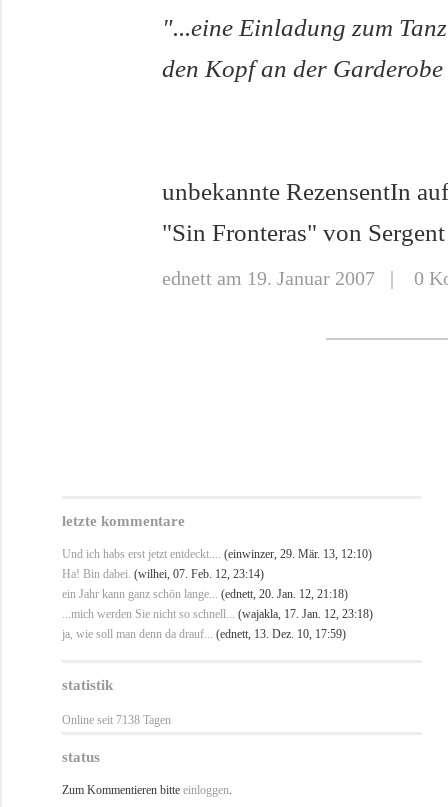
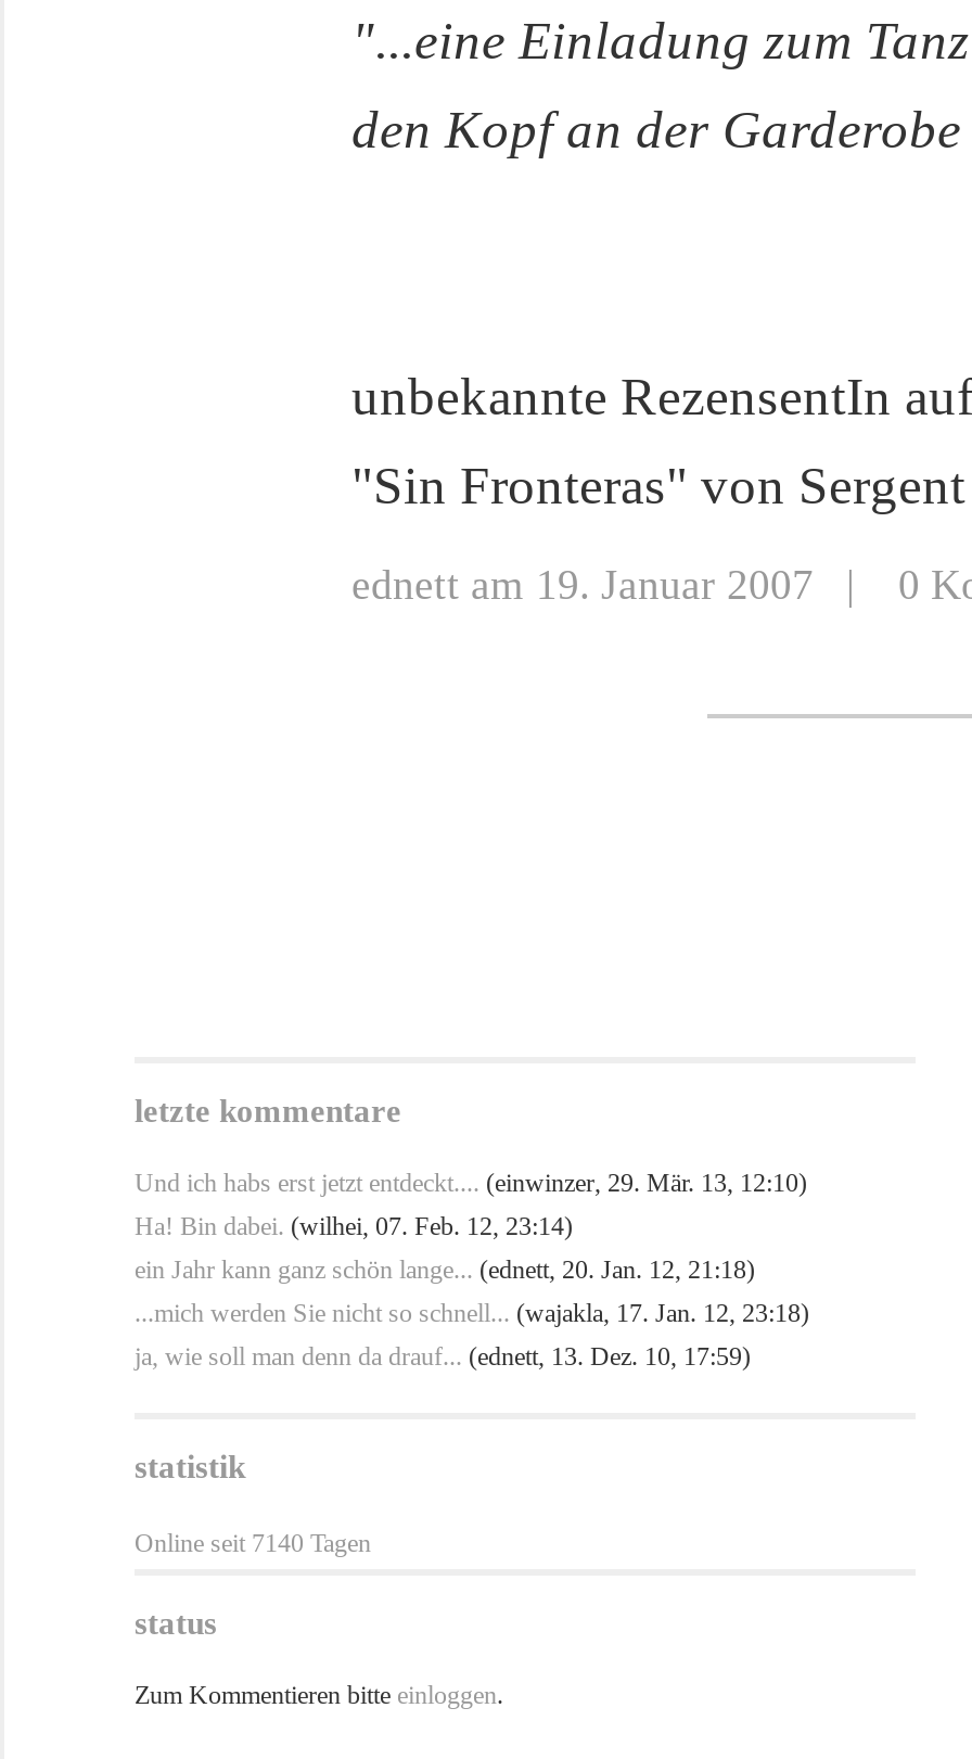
[62,712,171,726] Online seit 7138 Tagen -> [135,1527,371,1557] Online seit 7140 Tagen

